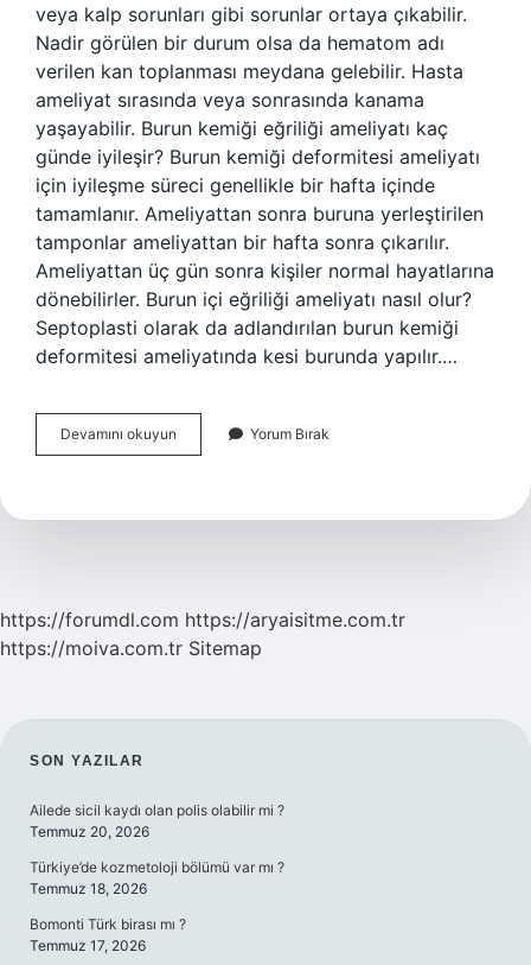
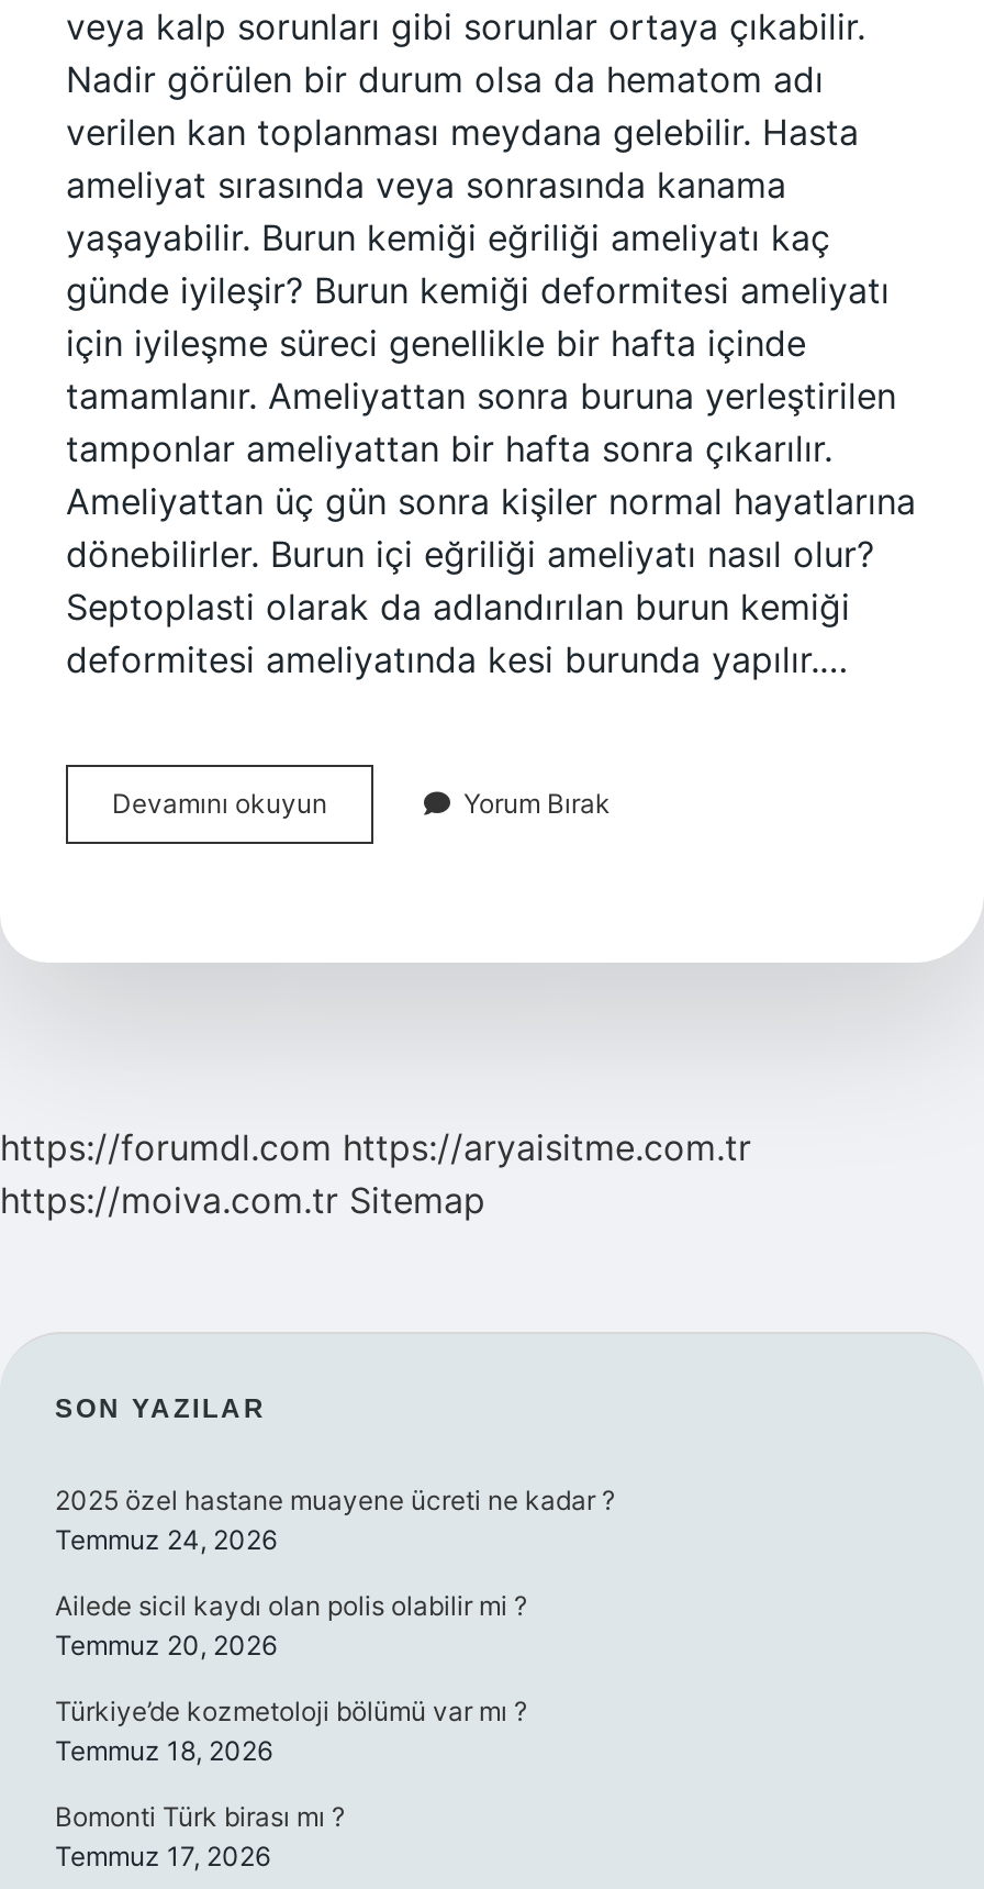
none -> [55,1484,615,1556] 2025 özel hastane muayene ücreti ne kadar ? | Temmuz 24, 2026

